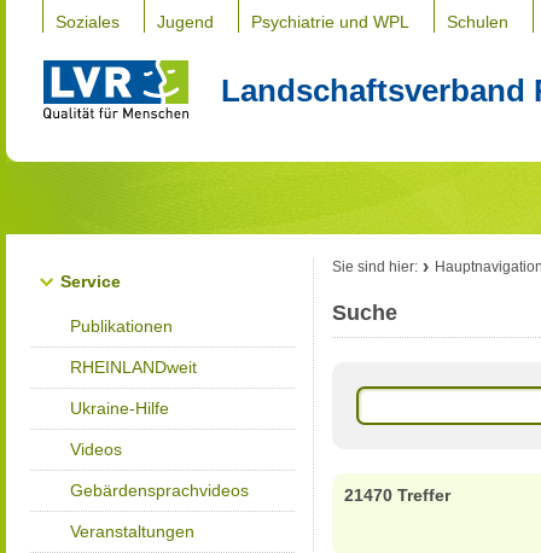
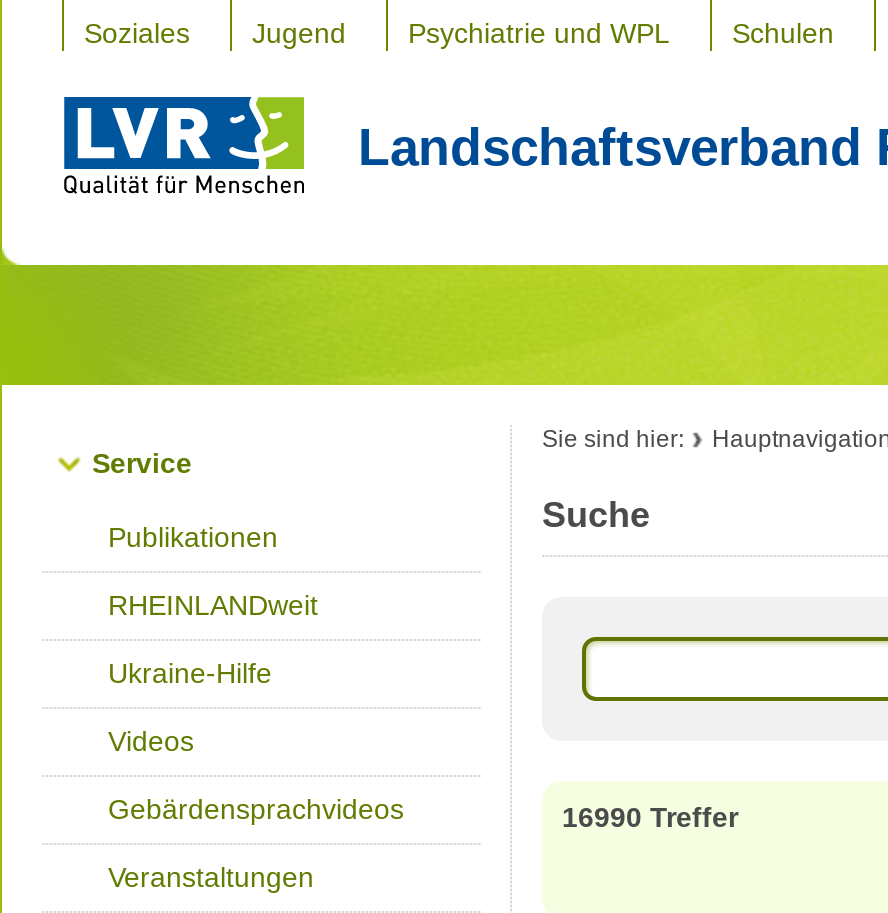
[344,485,450,505] 21470 Treffer -> [562,801,738,833] 16990 Treffer

